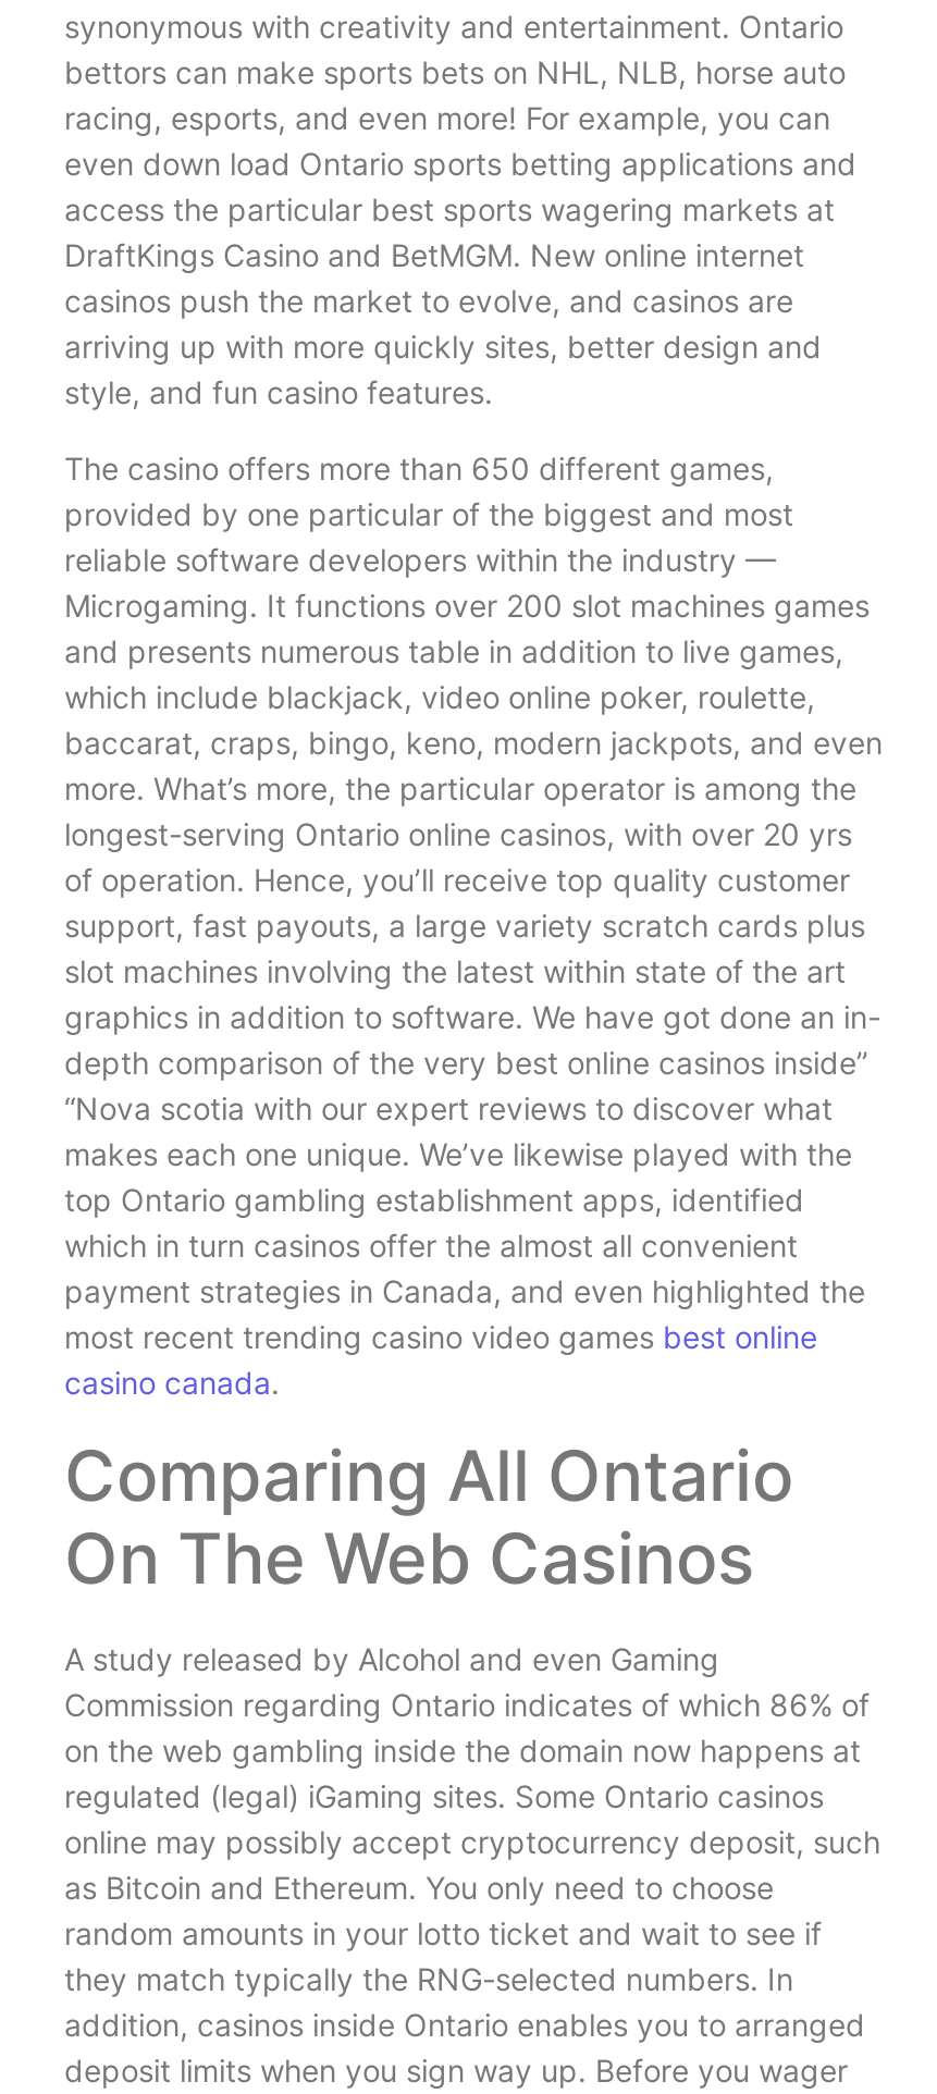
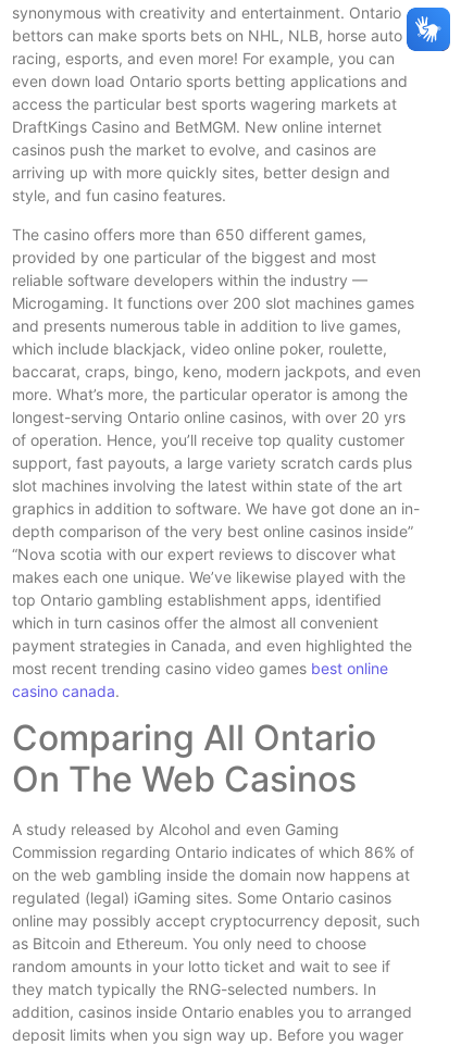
none -> [406,7,451,52] [image]

